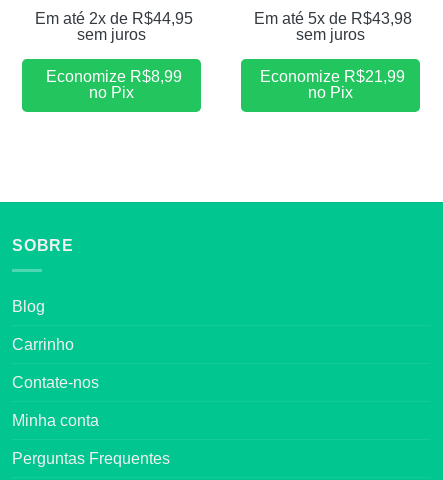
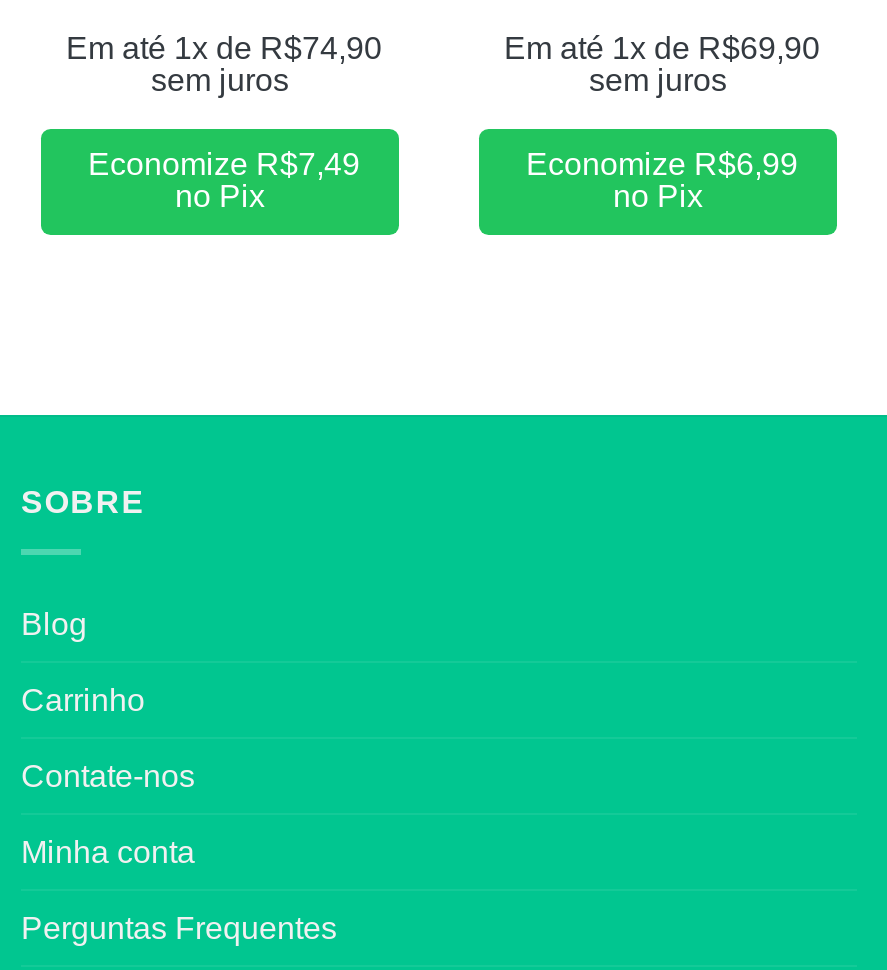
[34,10,192,27] Em até 2x de R$44,95 -> [66,31,382,65] Em até 1x de R$74,90
[253,10,411,27] Em até 5x de R$43,98 -> [504,31,820,65] Em até 1x de R$69,90
[45,68,181,85] Economize R$8,99 -> [88,148,360,182] Economize R$7,49
[260,68,405,85] Economize R$21,99 -> [526,148,798,182] Economize R$6,99

